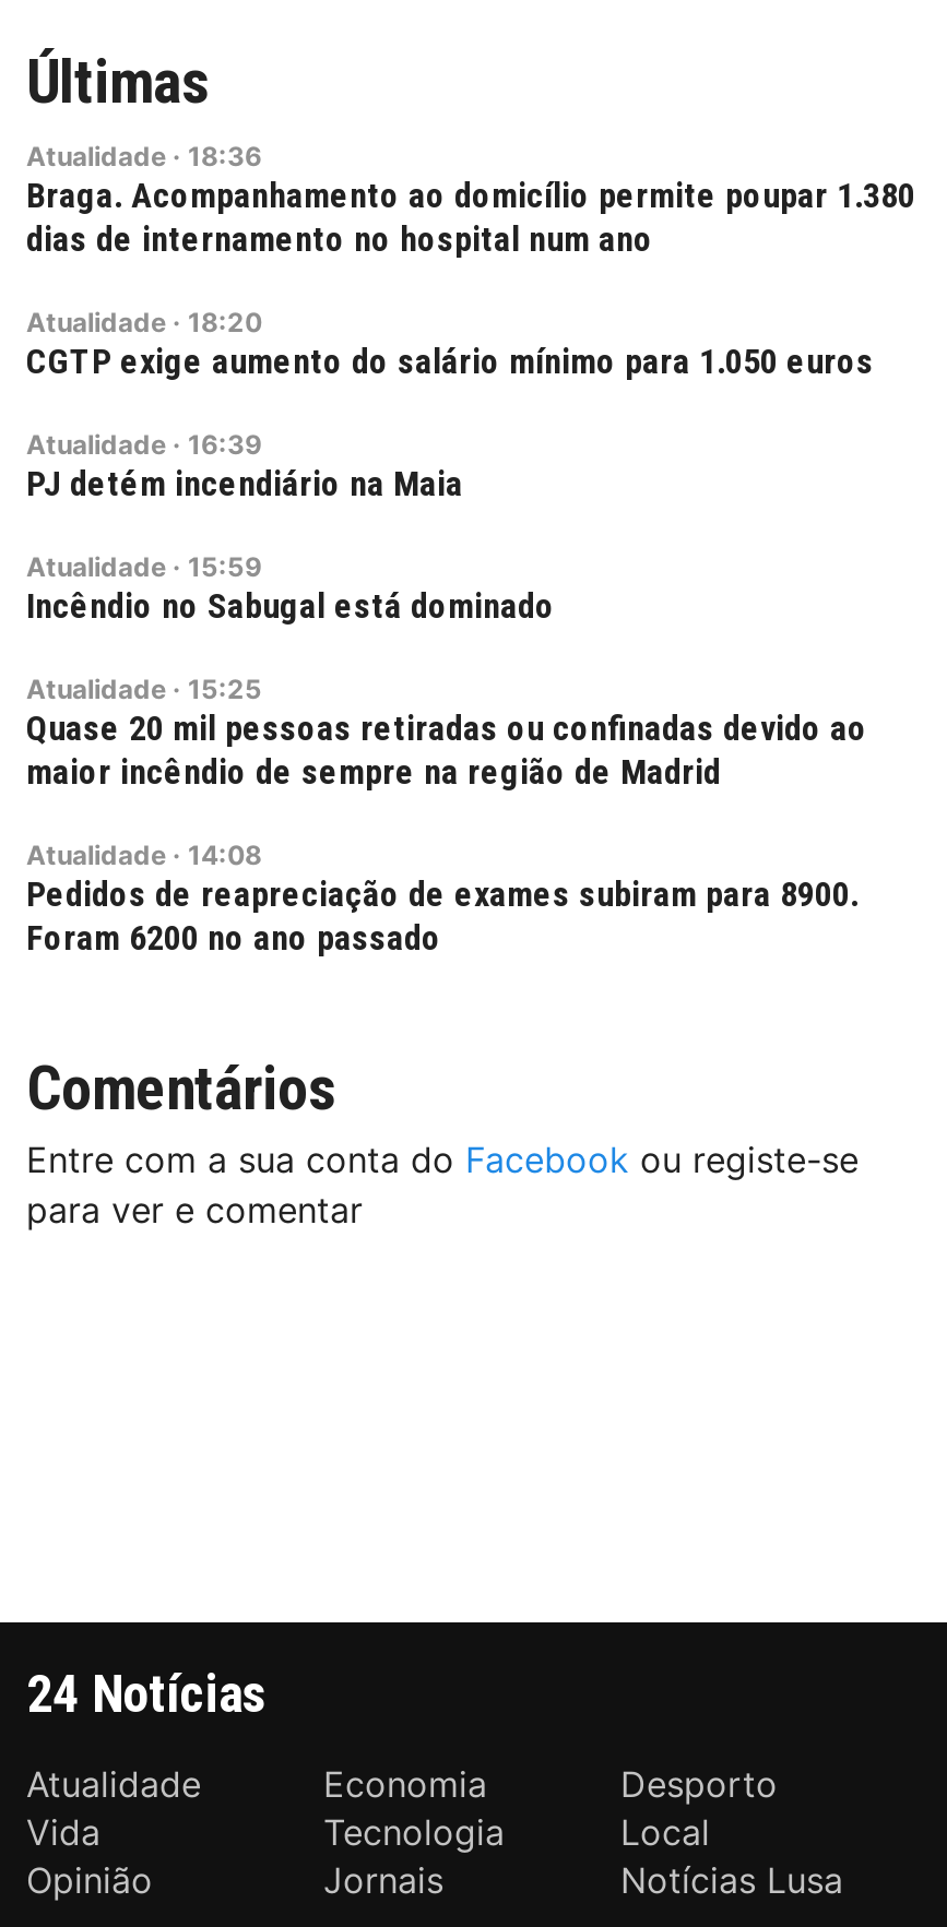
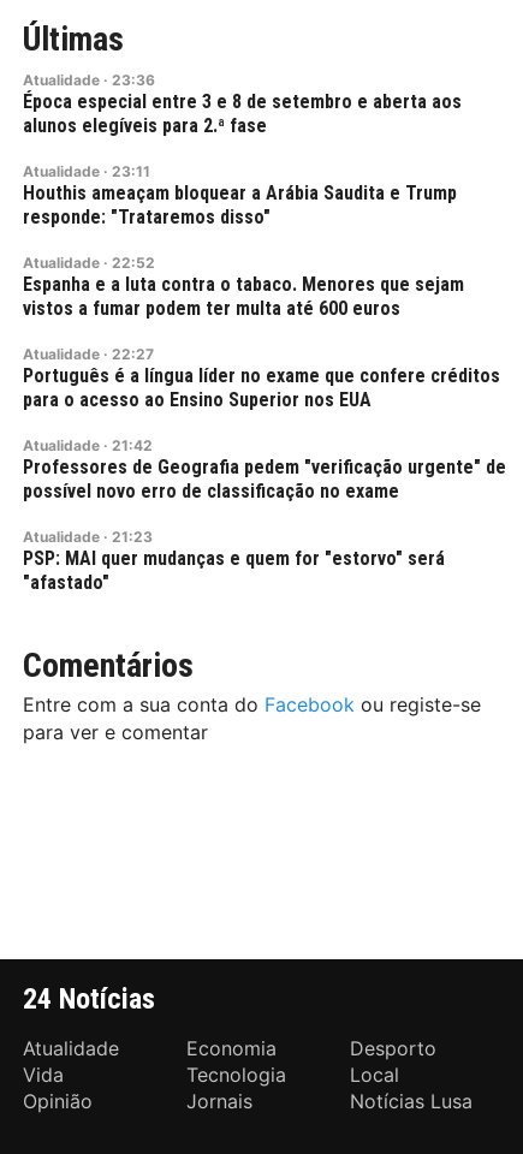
[26,140,915,260] Atualidade · 18:36 | Braga. Acompanhamento ao domicílio permite poupar 1.380 | dias de internamento no hospital num ano -> [23,71,462,137] Atualidade · 23:36 | Época especial entre 3 e 8 de setembro e aberta aos | alunos elegíveis para 2.ª fase
[26,306,874,382] Atualidade · 18:20 | CGTP exige aumento do salário mínimo para 1.050 euros -> [23,162,457,228] Atualidade · 23:11 | Houthis ameaçam bloquear a Arábia Saudita e Trump | responde: "Trataremos disso"
[26,428,463,504] Atualidade · 16:39 | PJ detém incendiário na Maia -> [23,254,464,320] Atualidade · 22:52 | Espanha e a luta contra o tabaco. Menores que sejam | vistos a fumar podem ter multa até 600 euros
[26,550,555,627] Atualidade · 15:59 | Incêndio no Sabugal está dominado -> [23,345,500,411] Atualidade · 22:27 | Português é a língua líder no exame que confere créditos | para o acesso ao Ensino Superior nos EUA
[26,673,867,793] Atualidade · 15:25 | Quase 20 mil pessoas retiradas ou confinadas devido ao | maior incêndio de sempre na região de Madrid -> [23,436,506,502] Atualidade · 21:42 | Professores de Geografia pedem "verificação urgente" de | possível novo erro de classificação no exame
[26,838,859,959] Atualidade · 14:08 | Pedidos de reapreciação de exames subiram para 8900. | Foram 6200 no ano passado -> [23,528,445,594] Atualidade · 21:23 | PSP: MAI quer mudanças e quem for "estorvo" será | "afastado"

